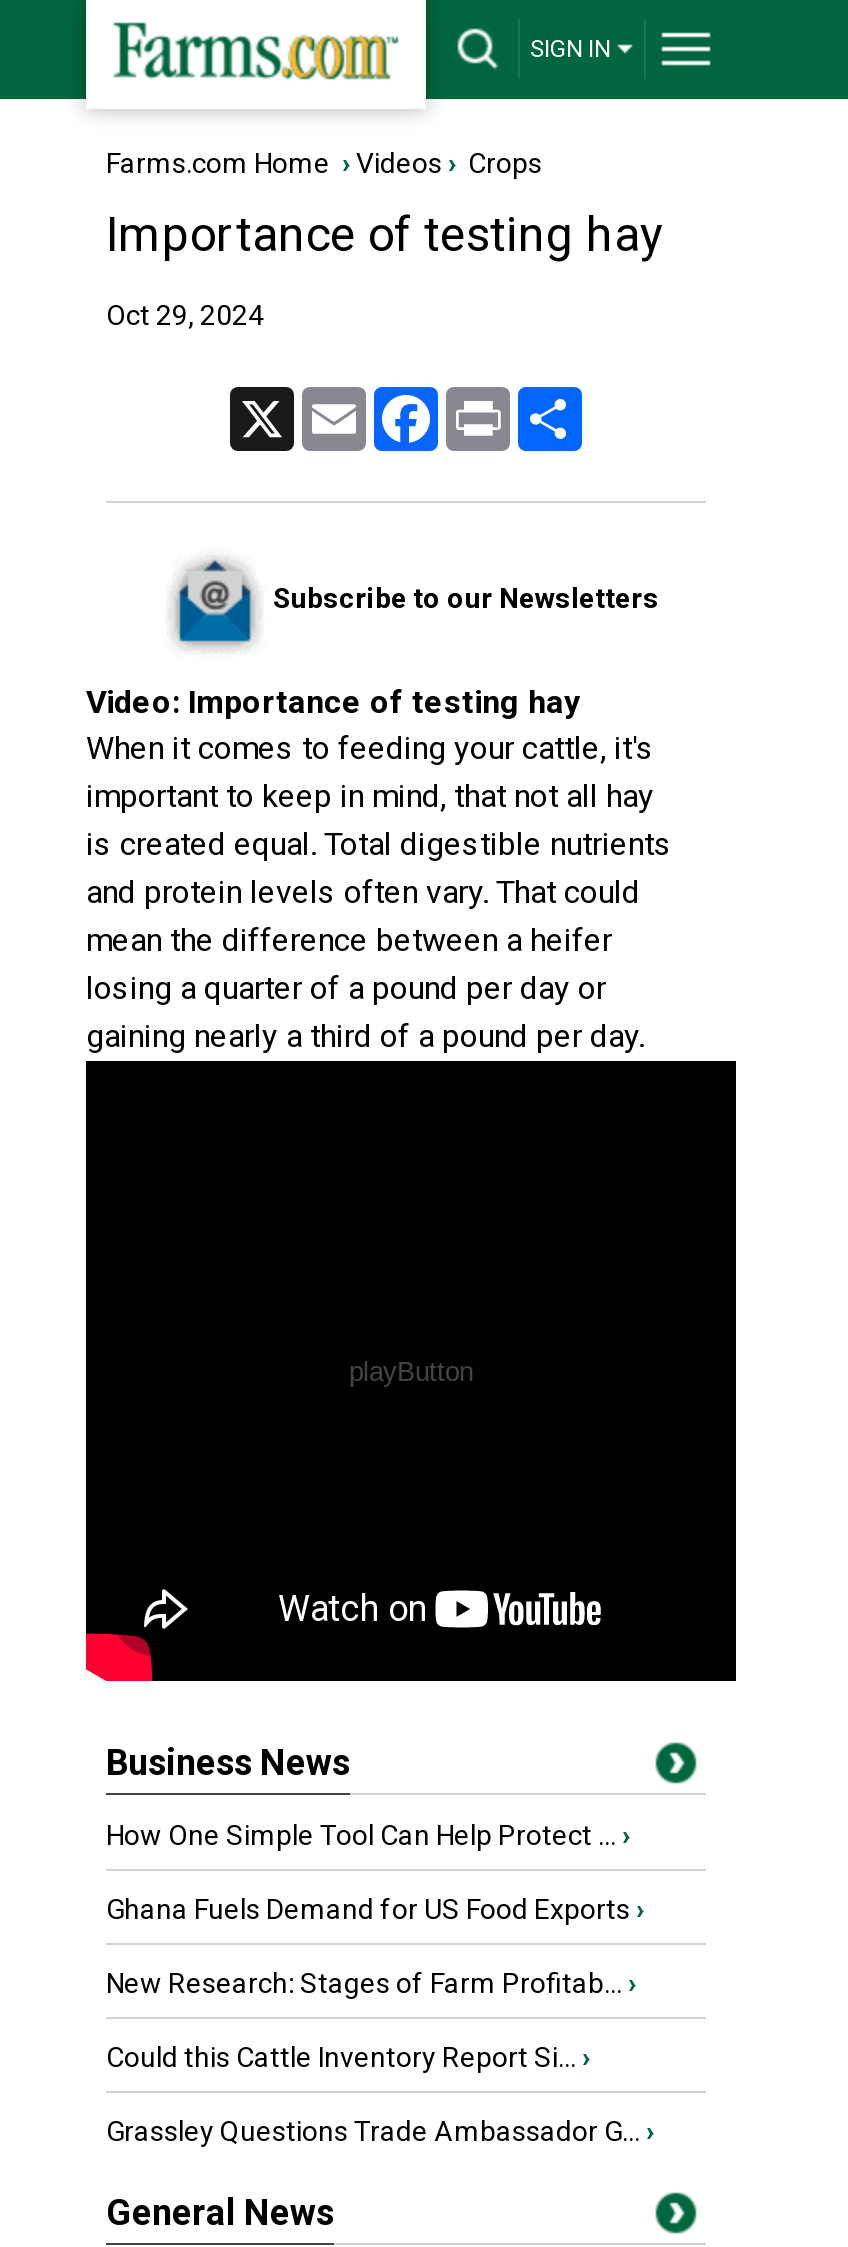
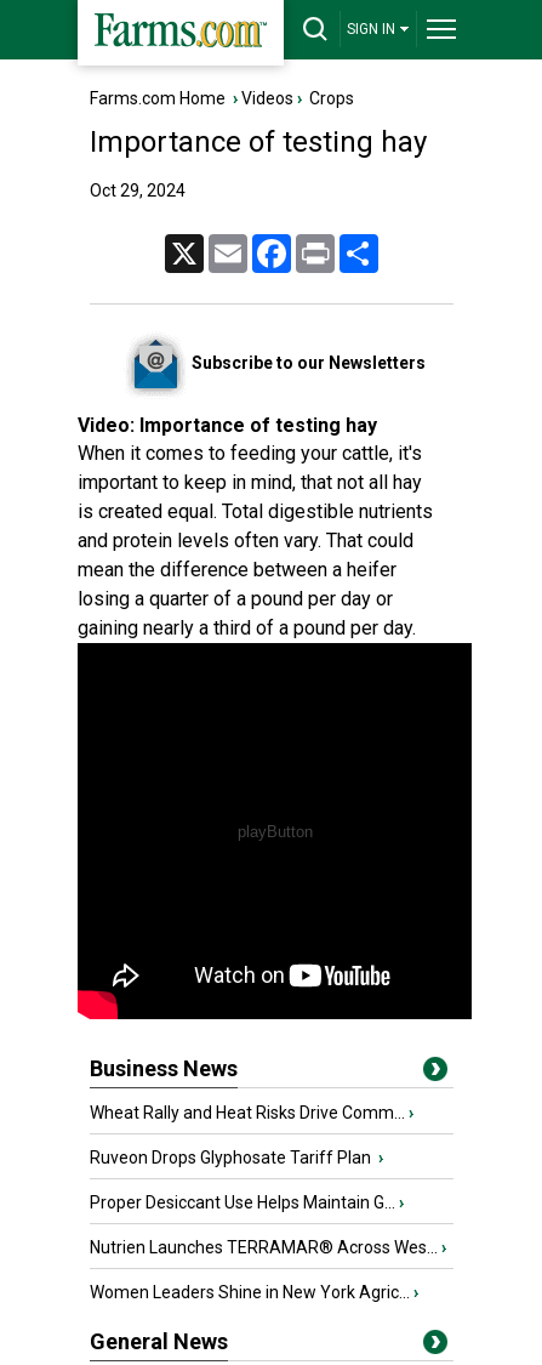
[106,1819,630,1851] How One Simple Tool Can Help Protect ... › -> [90,1103,413,1122] Wheat Rally and Heat Risks Drive Comm... ›
[106,1893,644,1925] Ghana Fuels Demand for US Food Exports › -> [90,1148,383,1167] Ruveon Drops Glyphosate Tariff Plan ›
[106,1967,636,1999] New Research: Stages of Farm Profitab... › -> [90,1193,404,1212] Proper Desiccant Use Helps Maintain G... ›
[106,2041,590,2073] Could this Cattle Inventory Report Si... › -> [90,1238,446,1257] Nutrien Launches TERRAMAR® Across Wes... ›
[106,2115,654,2147] Grassley Questions Trade Ambassador G... › -> [90,1282,418,1302] Women Leaders Shine in New York Agric... ›

